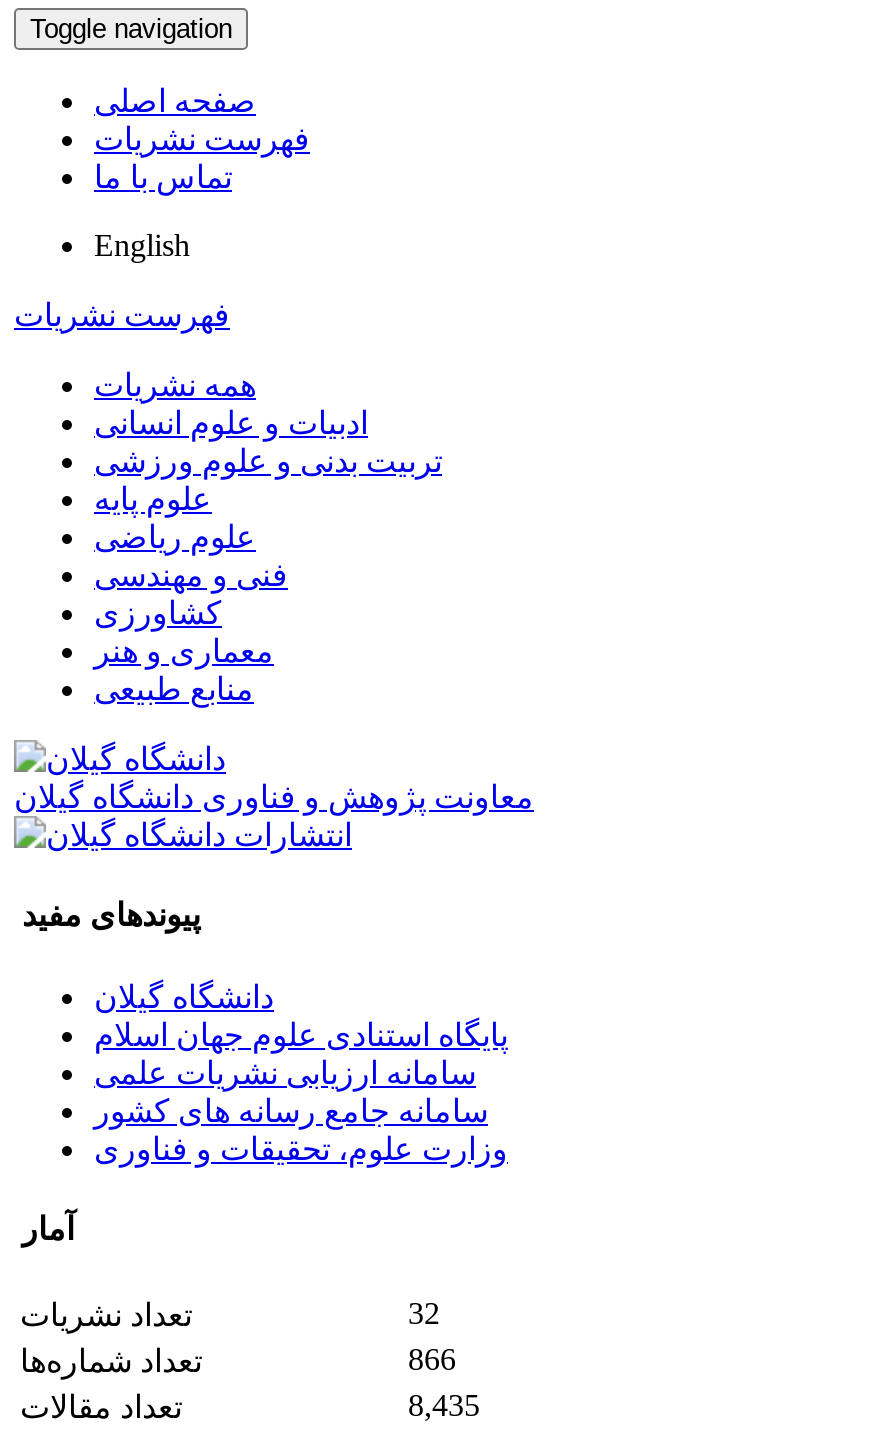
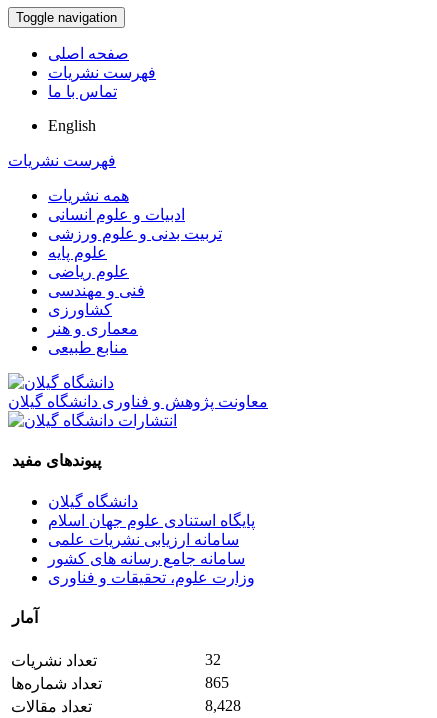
[408,1342,456,1376] 866 -> [205,674,229,691] 865
[408,1388,480,1422] 8,435 -> [205,697,241,714] 8,428

